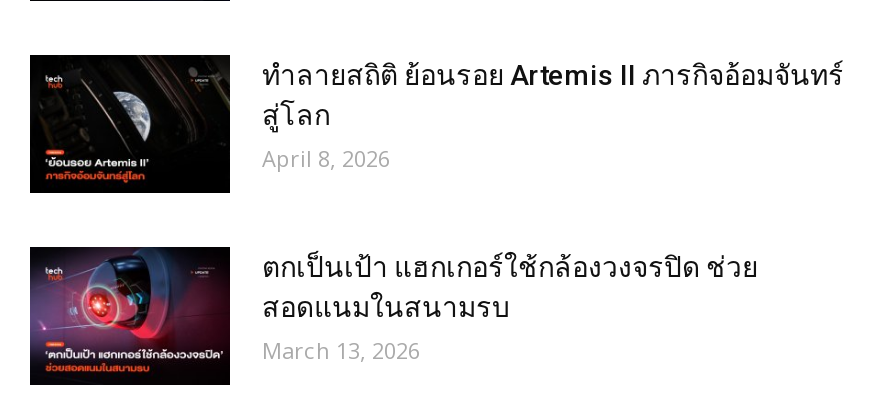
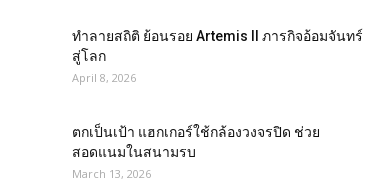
[28,52,232,196] [image] -> none
[28,244,232,388] [image] -> none

